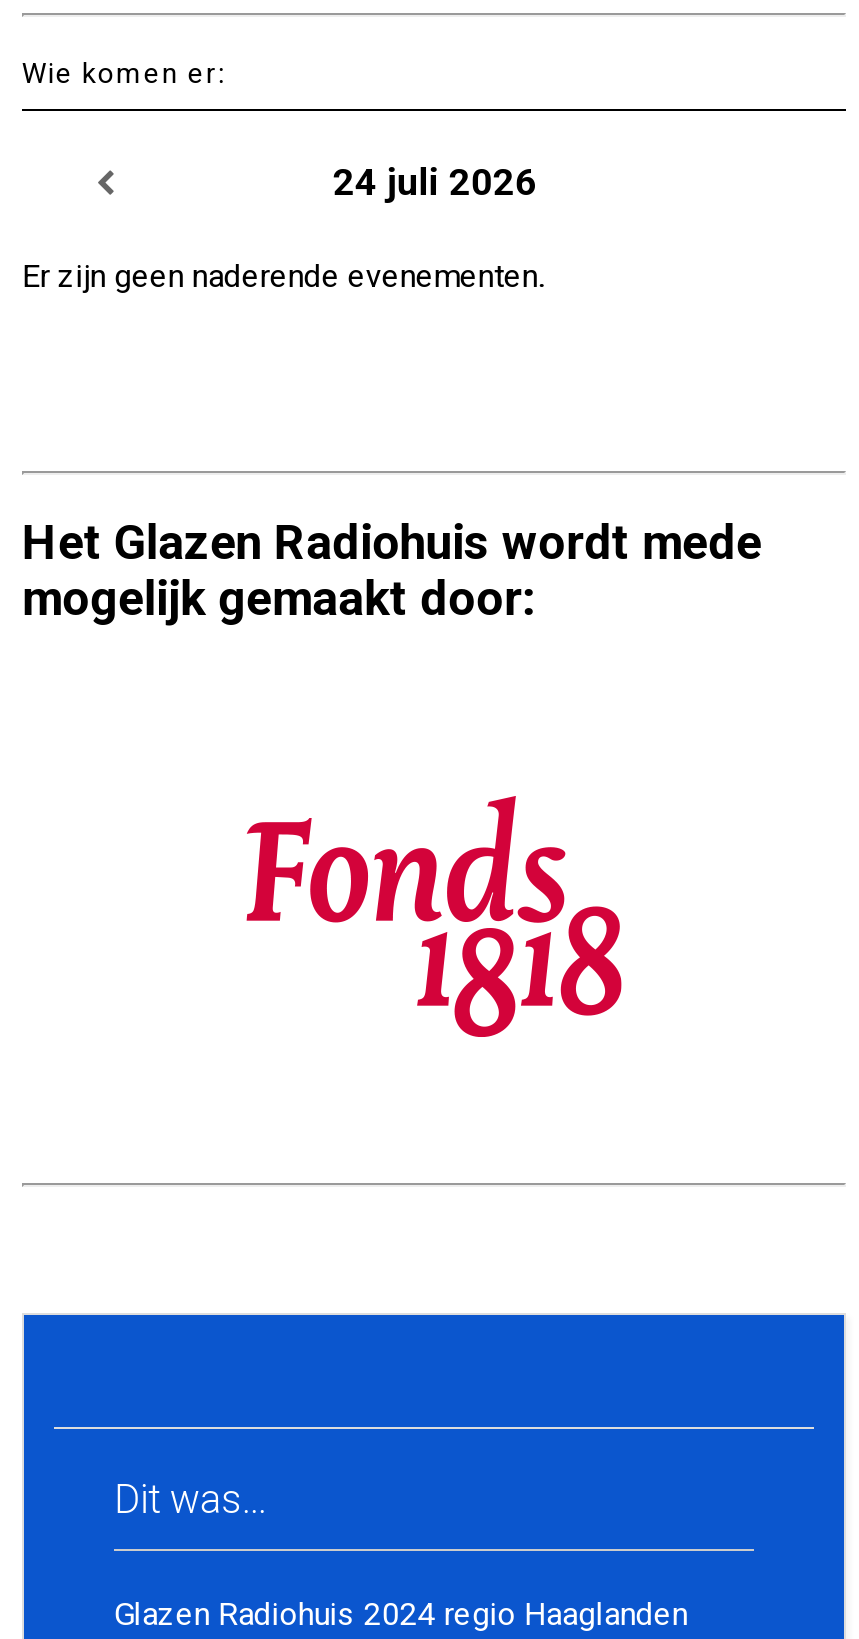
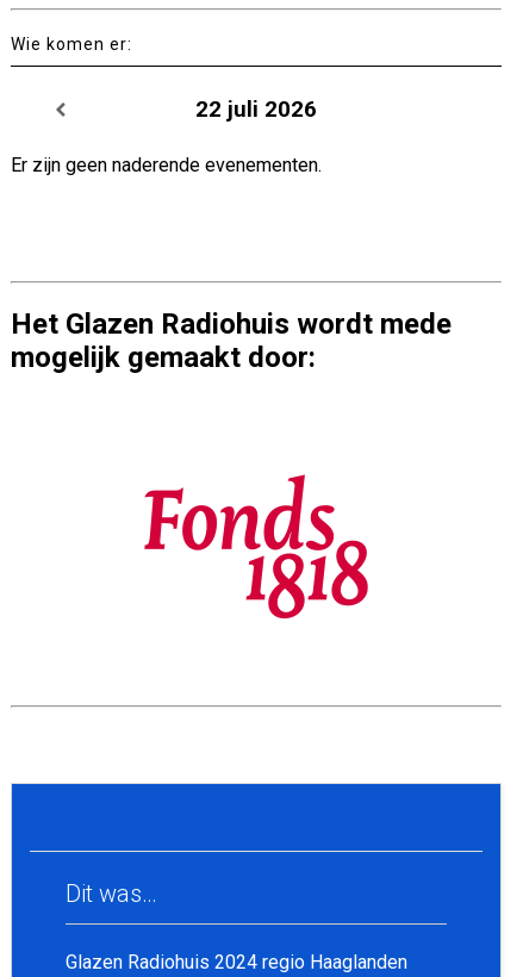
[333,162,537,206] 24 juli 2026 -> [196,97,317,123] 22 juli 2026

